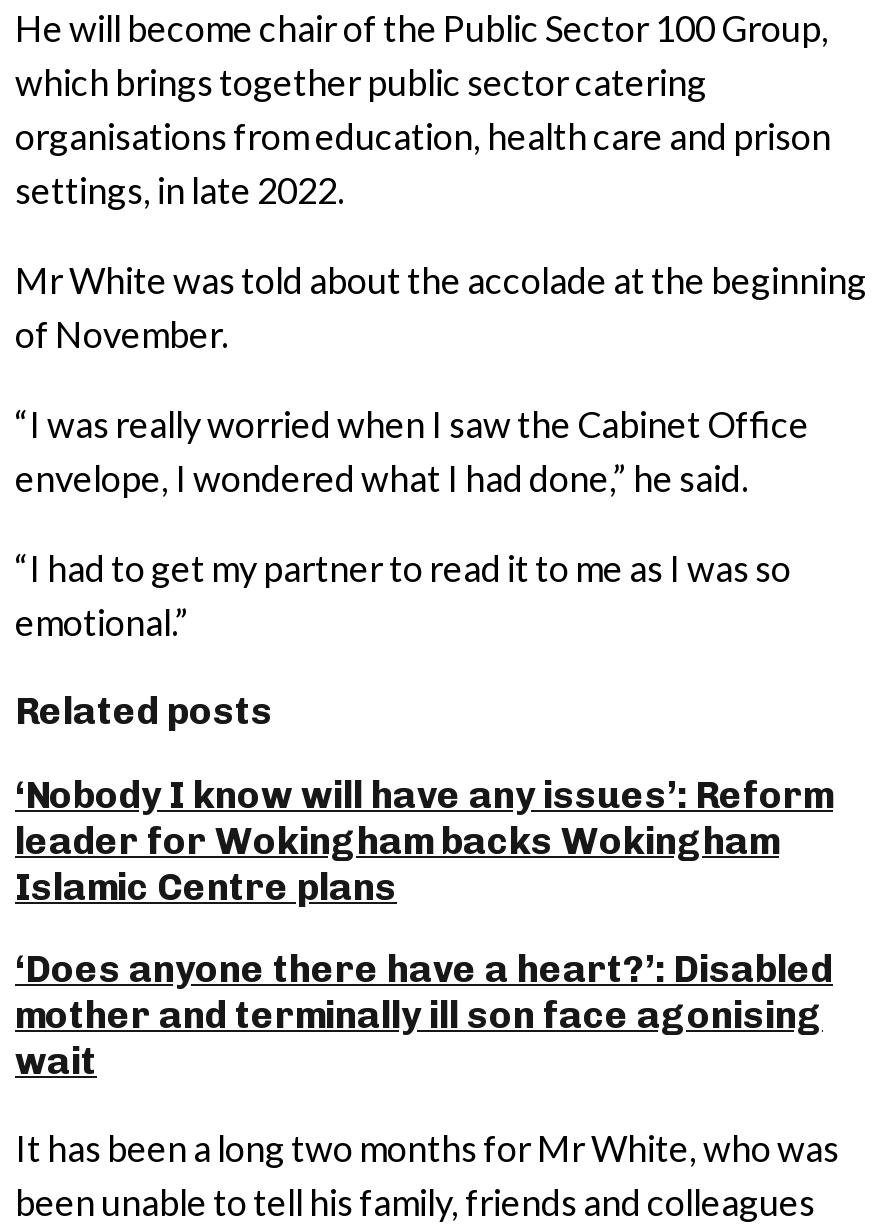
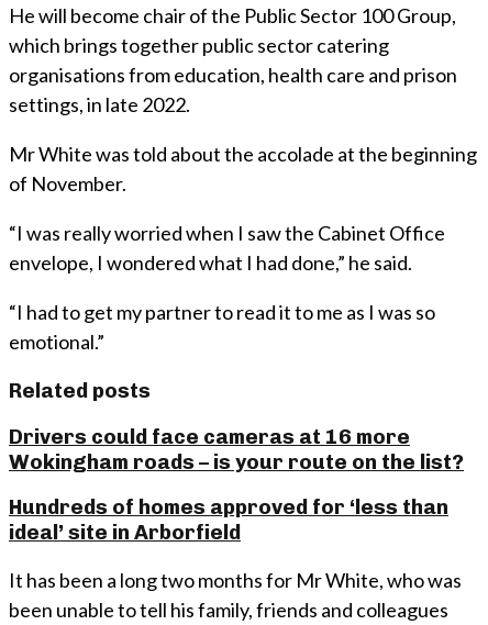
[15,771,833,909] ‘Nobody I know will have any issues’: Reform | leader for Wokingham backs Wokingham | Islamic Centre plans -> [9,424,464,474] Drivers could face cameras at 16 more | Wokingham roads – is your route on the list?
[15,947,833,1085] ‘Does anyone there have a heart?’: Disabled | mother and terminally ill son face agonising | wait -> [9,495,448,545] Hundreds of homes approved for ‘less than | ideal’ site in Arborfield

